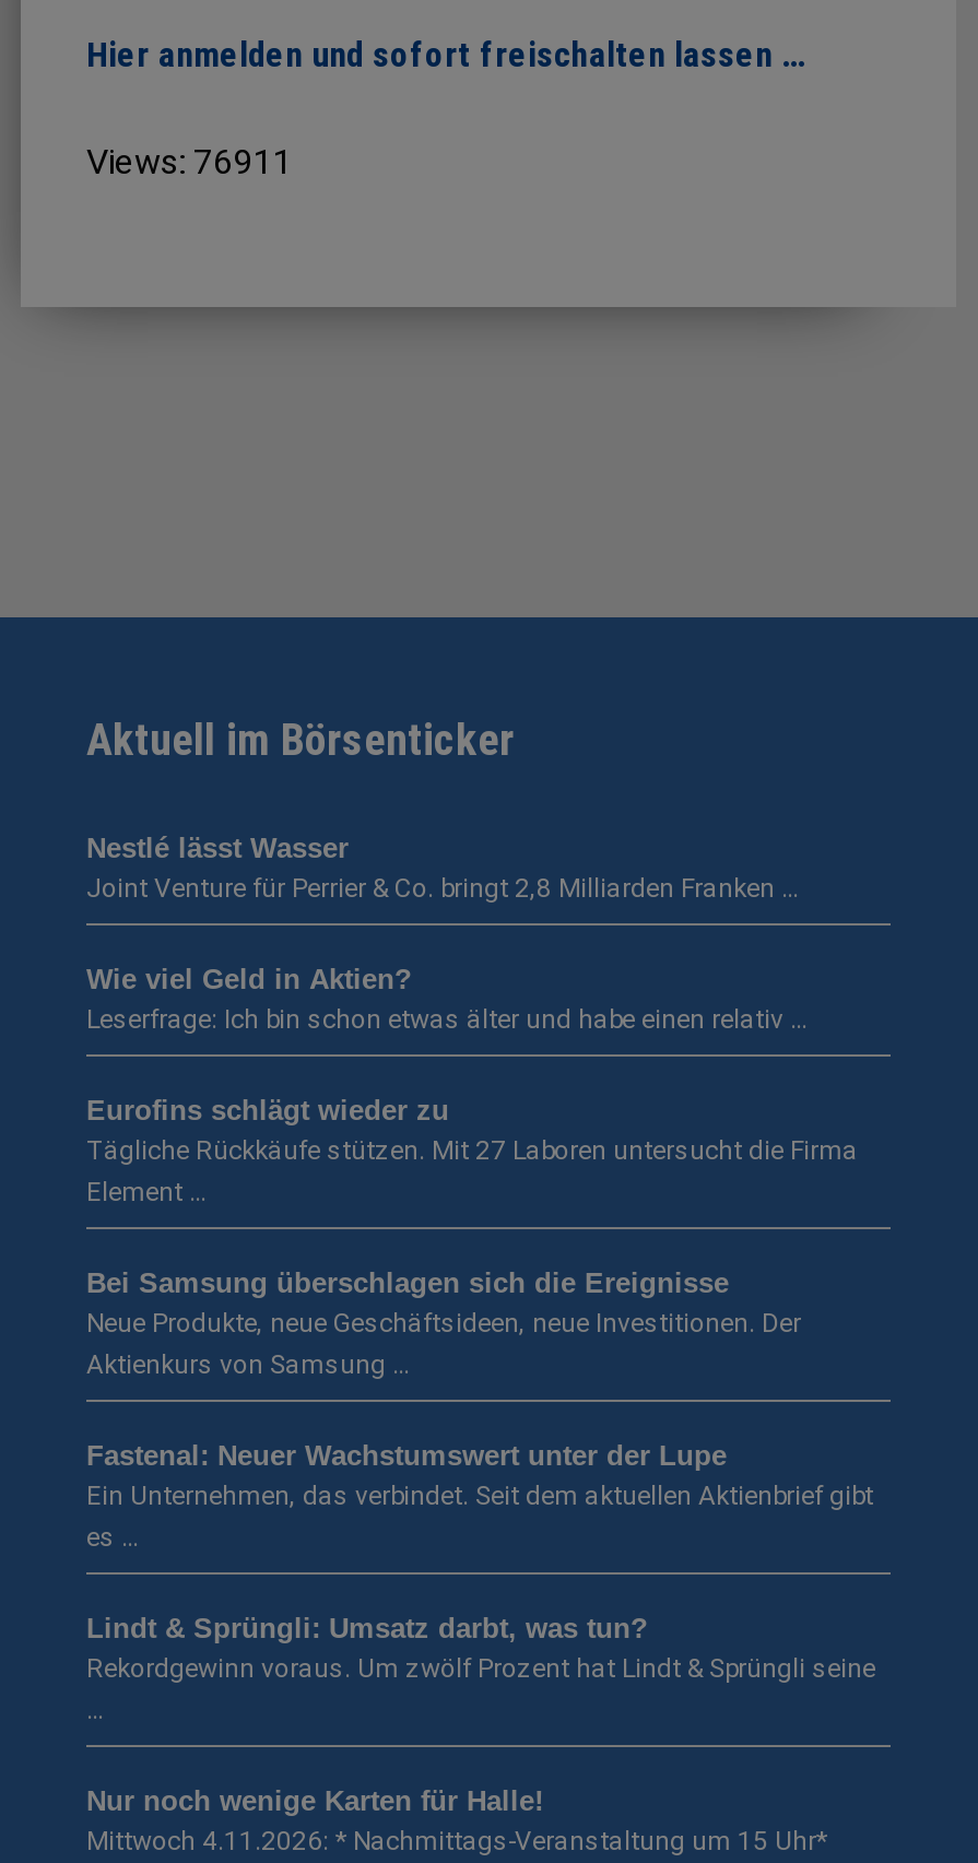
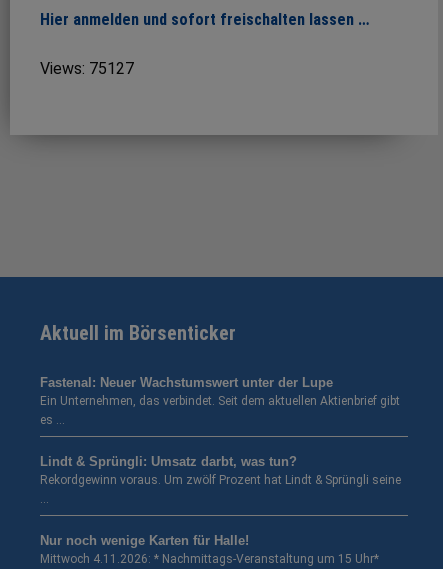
[86,141,292,183] Views: 76911 -> [40,59,134,78] Views: 75127
[86,832,858,1380] Nestlé lässt Wasser | Joint Venture für Perrier & Co. bringt 2,8 Milliarden Franken … | Wie viel Geld in Aktien? | Leserfrage: Ich bin schon etwas älter und habe einen relativ … | Eurofins schlägt wieder zu | Tägliche Rückkäufe stützen. Mit 27 Laboren untersucht die Firma | Element … | Bei Samsung überschlagen sich die Ereignisse | Neue Produkte, neue Geschäftsideen, neue Investitionen. Der | Aktienkurs von Samsung … -> none

